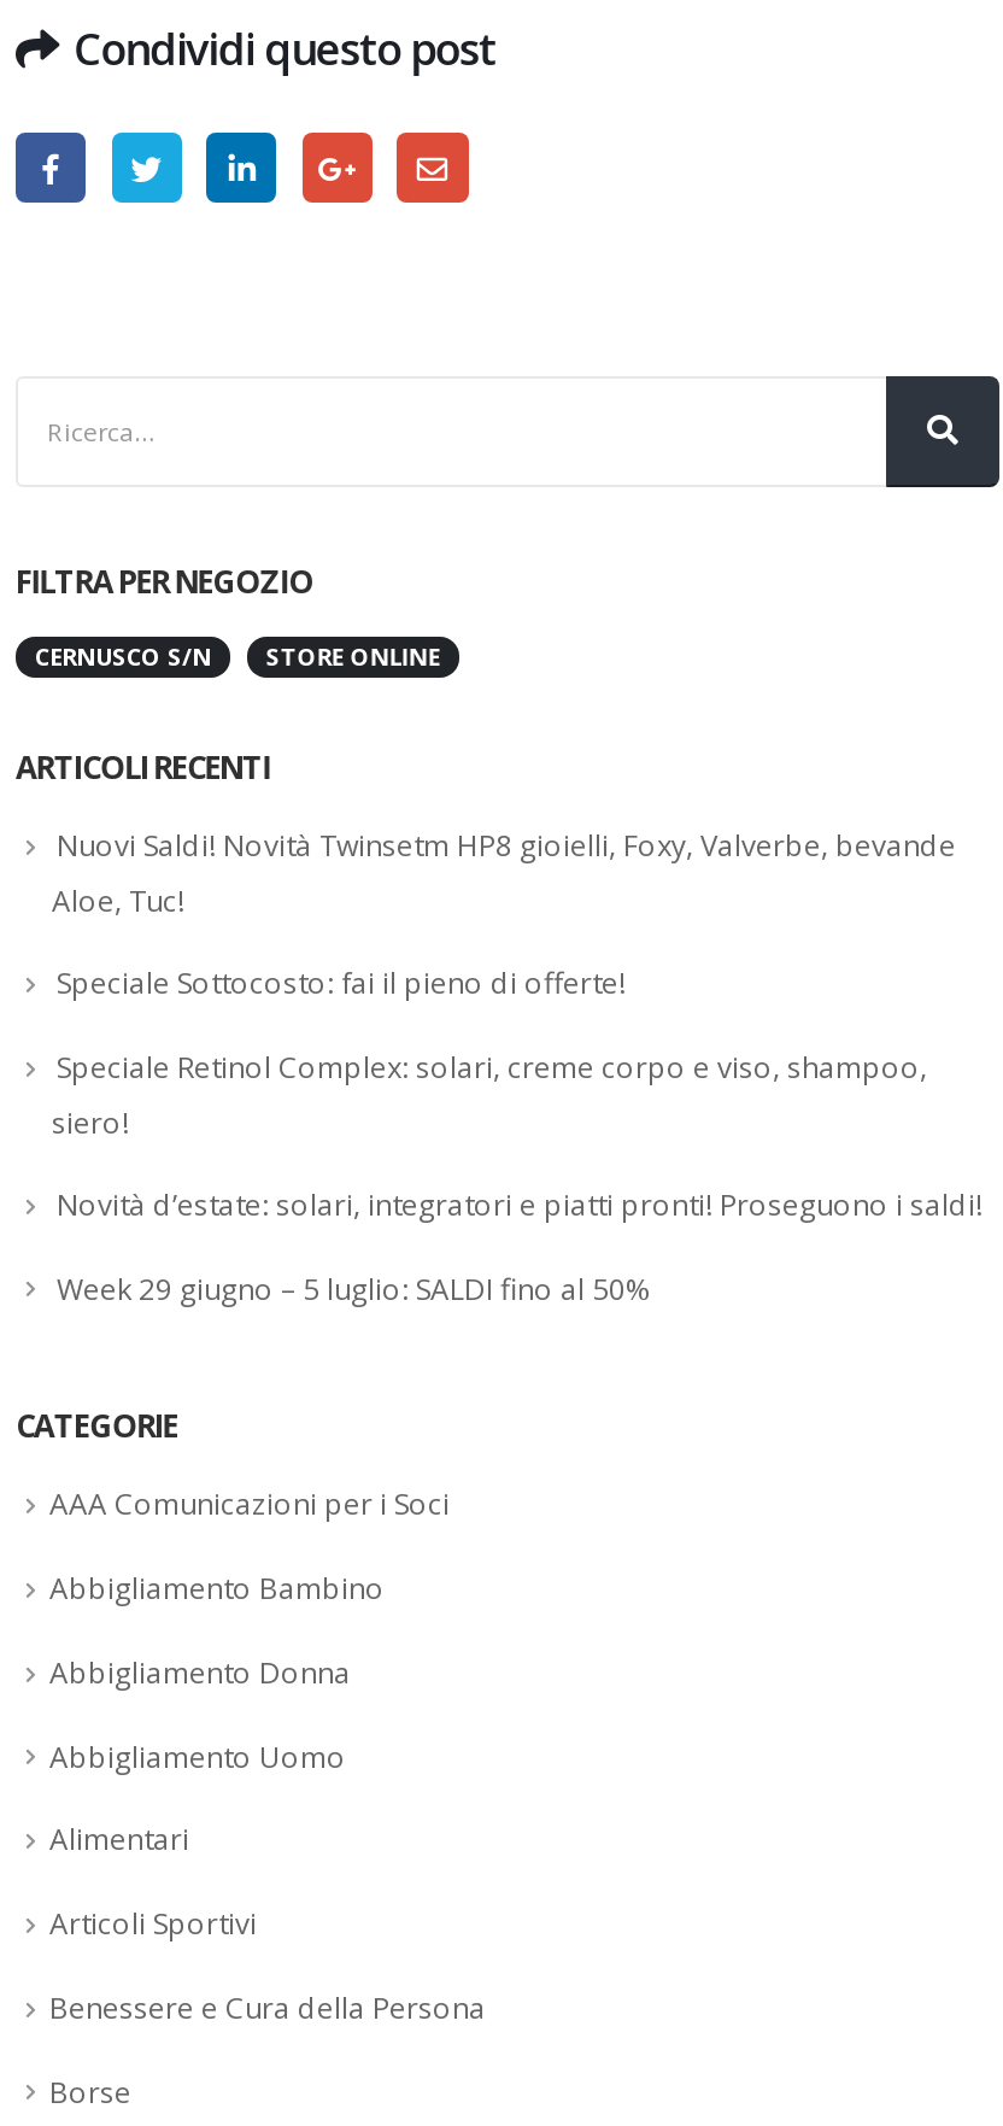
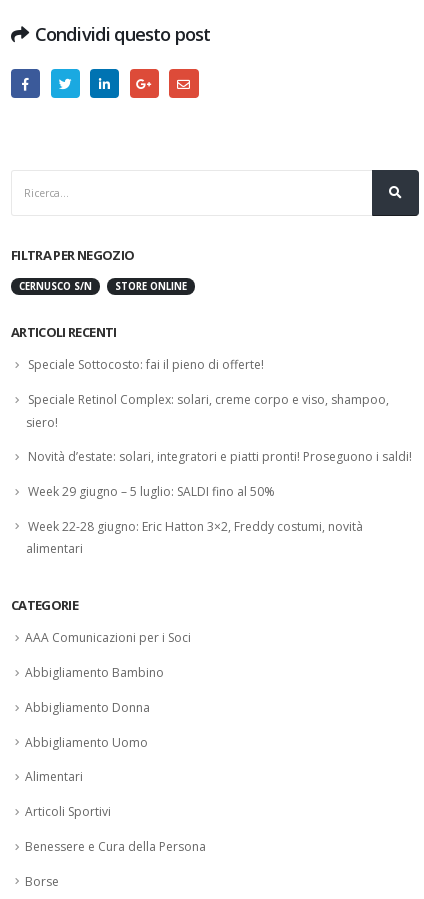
[52,826,956,922] Nuovi Saldi! Novità Twinsetm HP8 gioielli, Foxy, Valverbe, bevande | Aloe, Tuc! -> none
moved [52,963,983,1308] -> [26,356,412,500]: Speciale Sottocosto: fai il pieno di offerte! | Speciale Retinol Complex: solari, creme corpo e viso, shampoo, | siero! | Novità d’estate: solari, integratori e piatti pronti! Proseguono i saldi! | Week 29 giugno – 5 luglio: SALDI fino al 50%
none -> [26,517,363,557] Week 22-28 giugno: Eric Hatton 3×2, Freddy costumi, novità | alimentari

